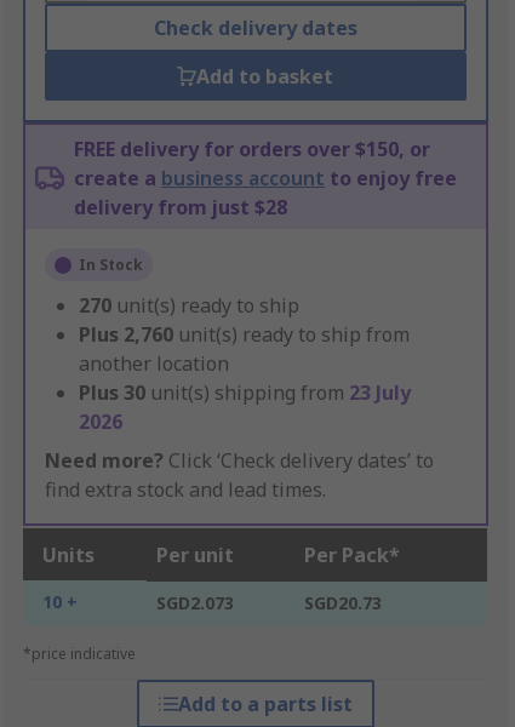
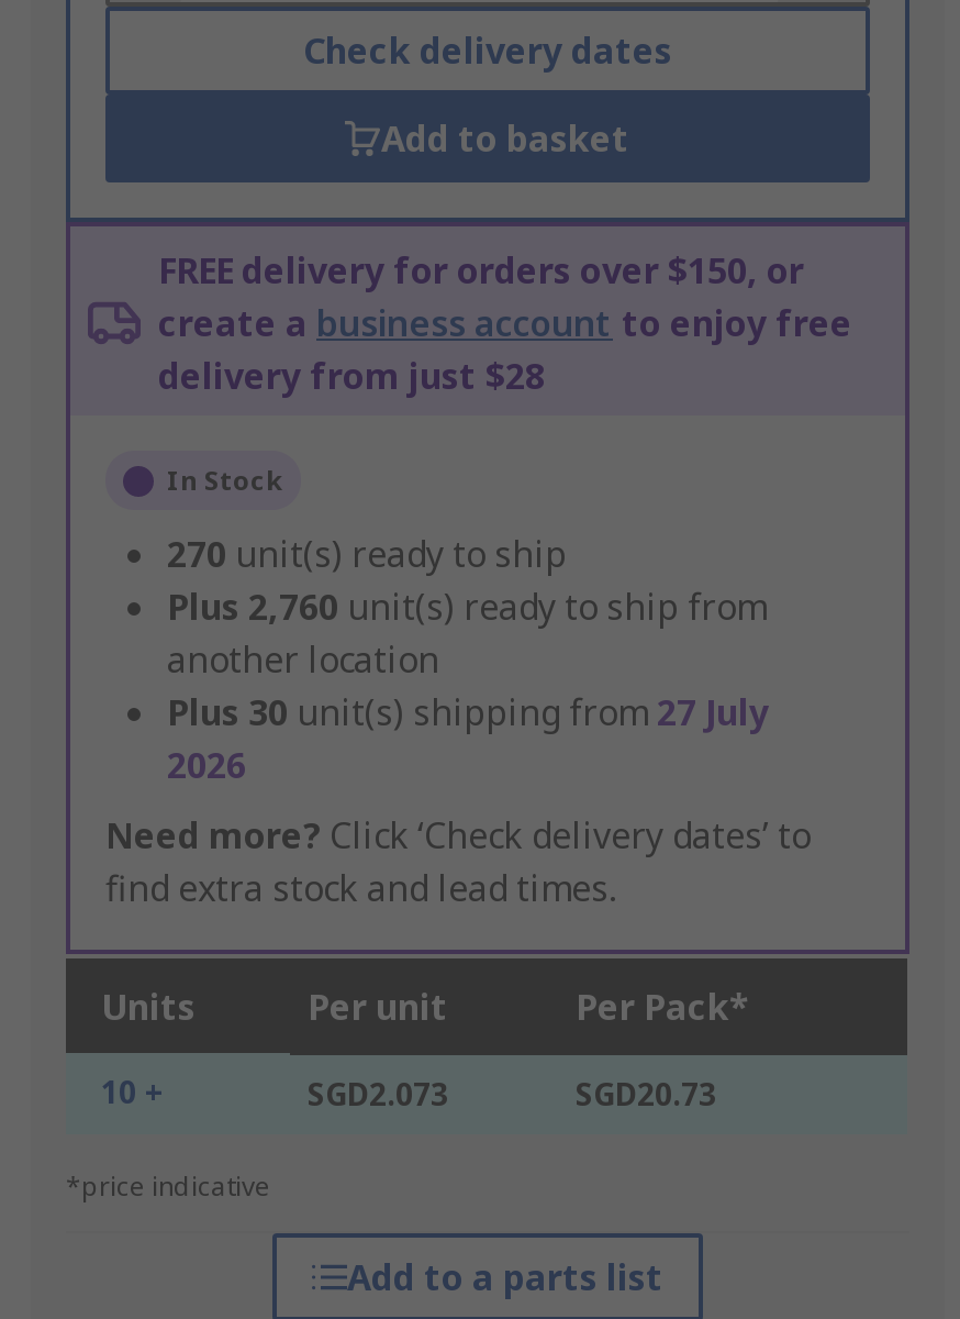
[79,380,411,407] Plus 30 unit(s) shipping from 23 July -> [167,689,769,738] Plus 30 unit(s) shipping from 27 July

